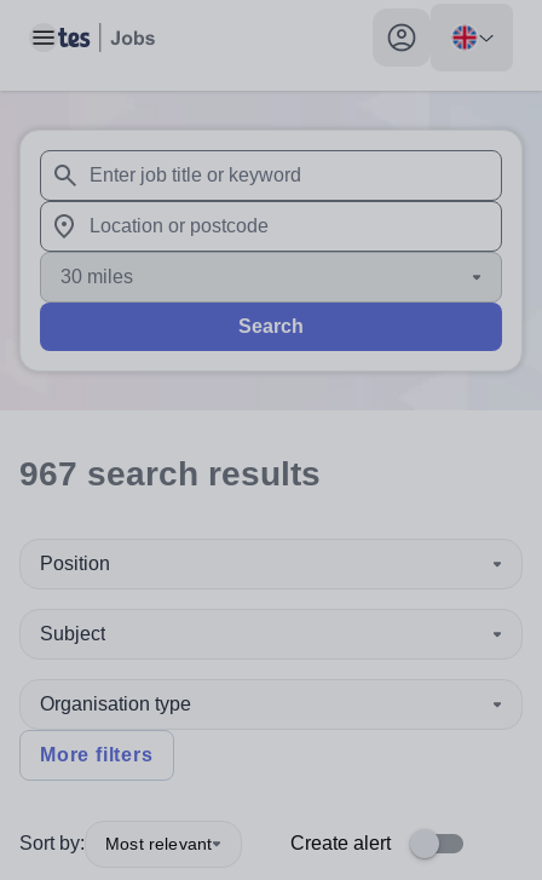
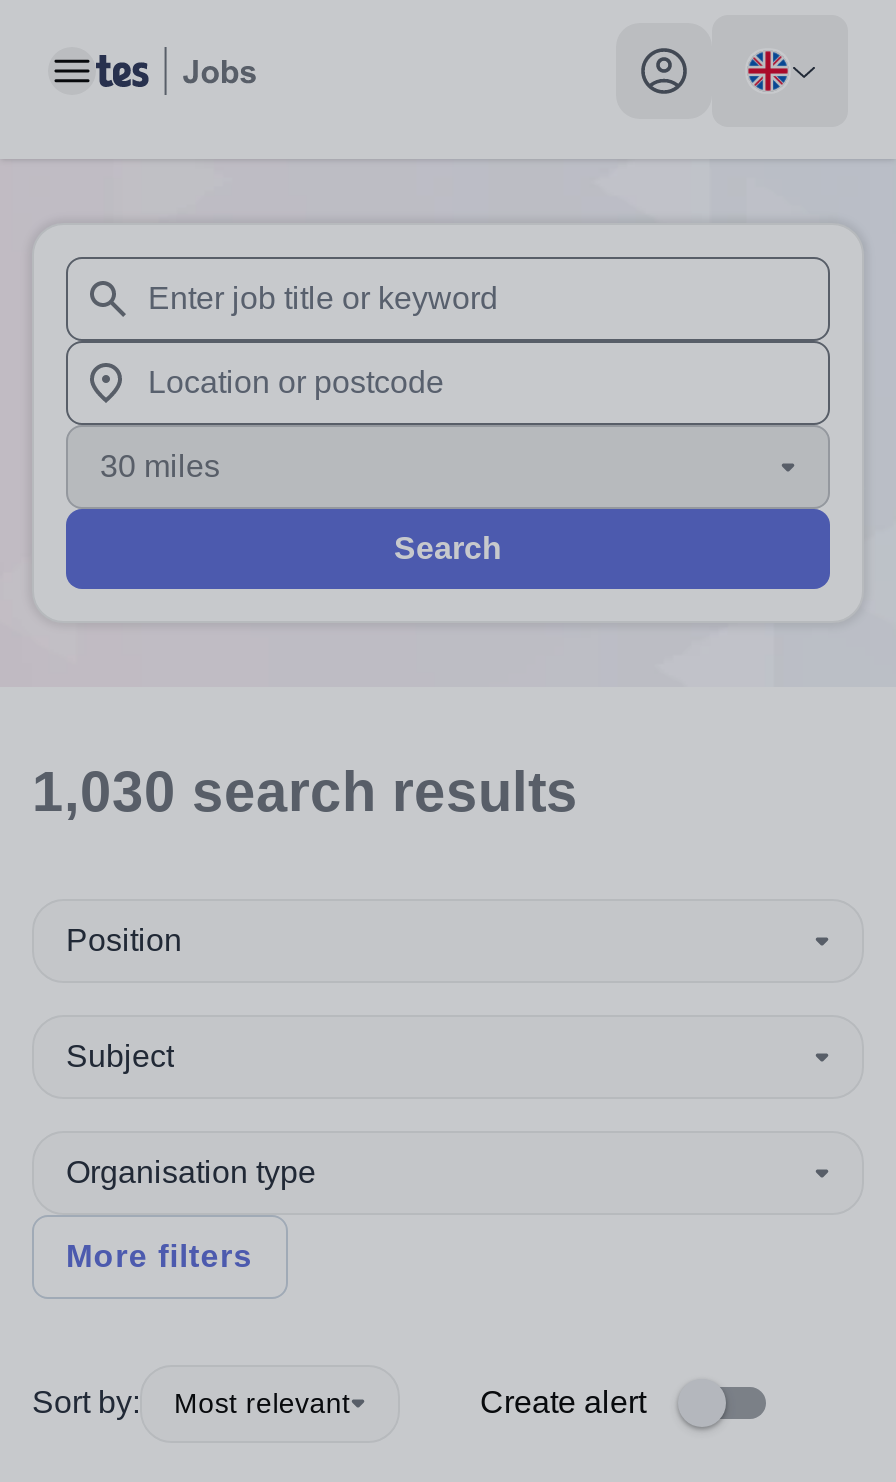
[19,455,321,493] 967 search results -> [32,761,578,823] 1,030 search results

